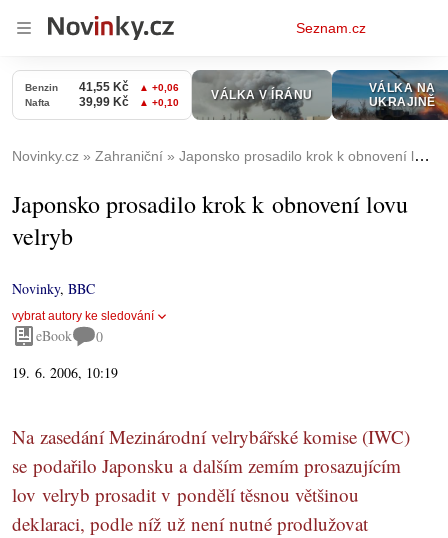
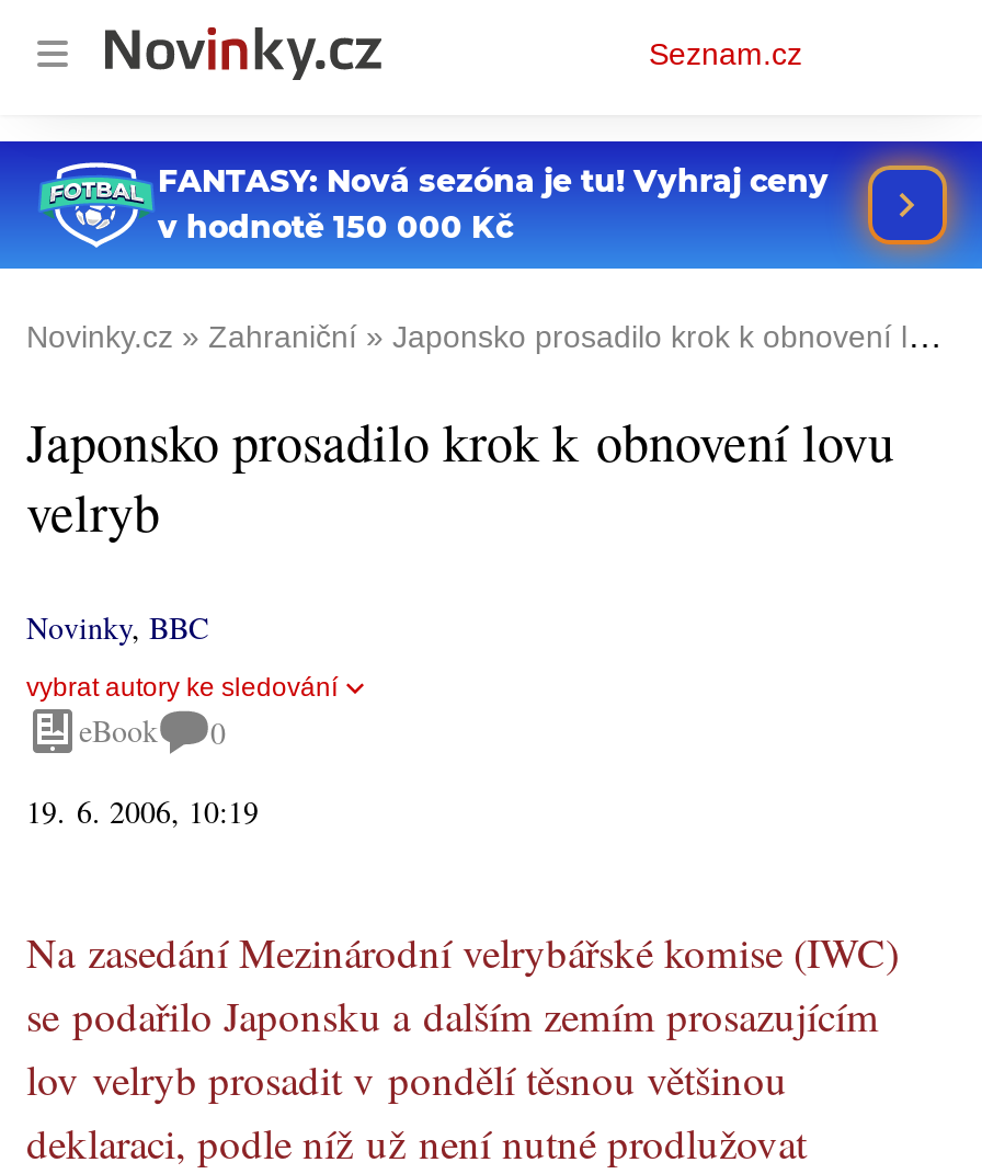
[3,68,445,125] [image] -> [7,139,975,271] [image]

